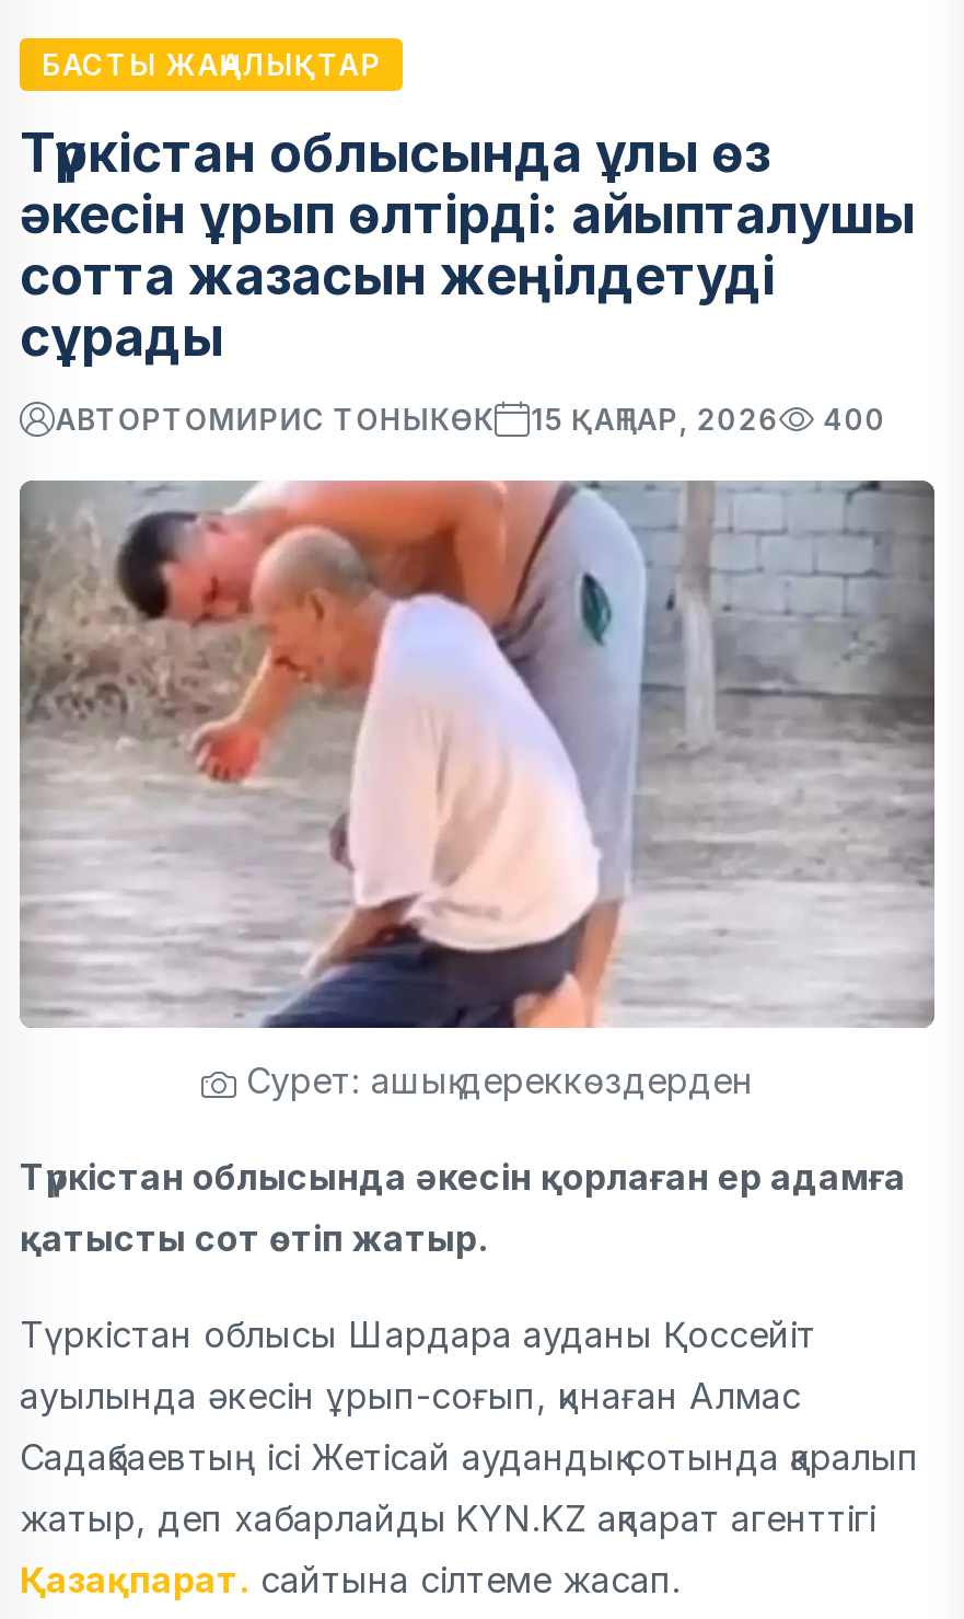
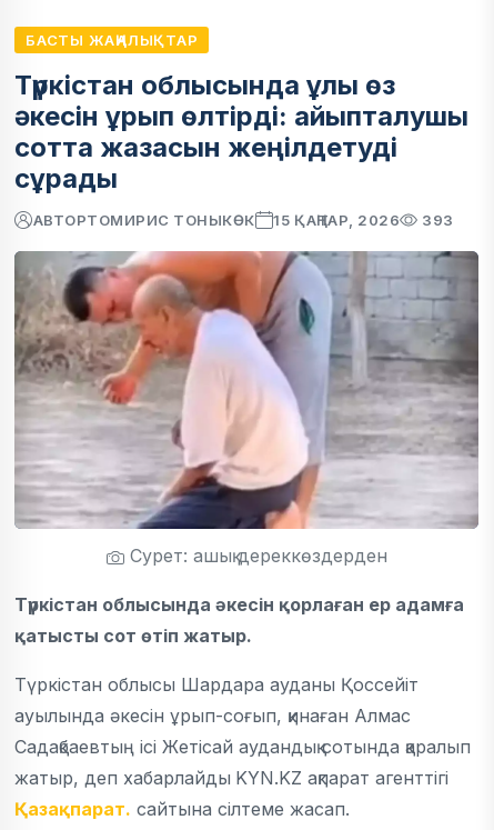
[56,402,886,437] АВТОРТОМИРИС ТОНЫКӨК 15 ҚАҢТАР, 2026 400 -> [33,211,454,229] АВТОРТОМИРИС ТОНЫКӨК 15 ҚАҢТАР, 2026 393

